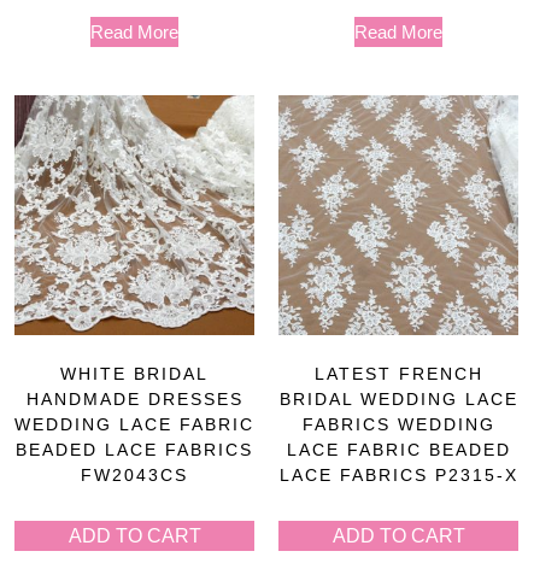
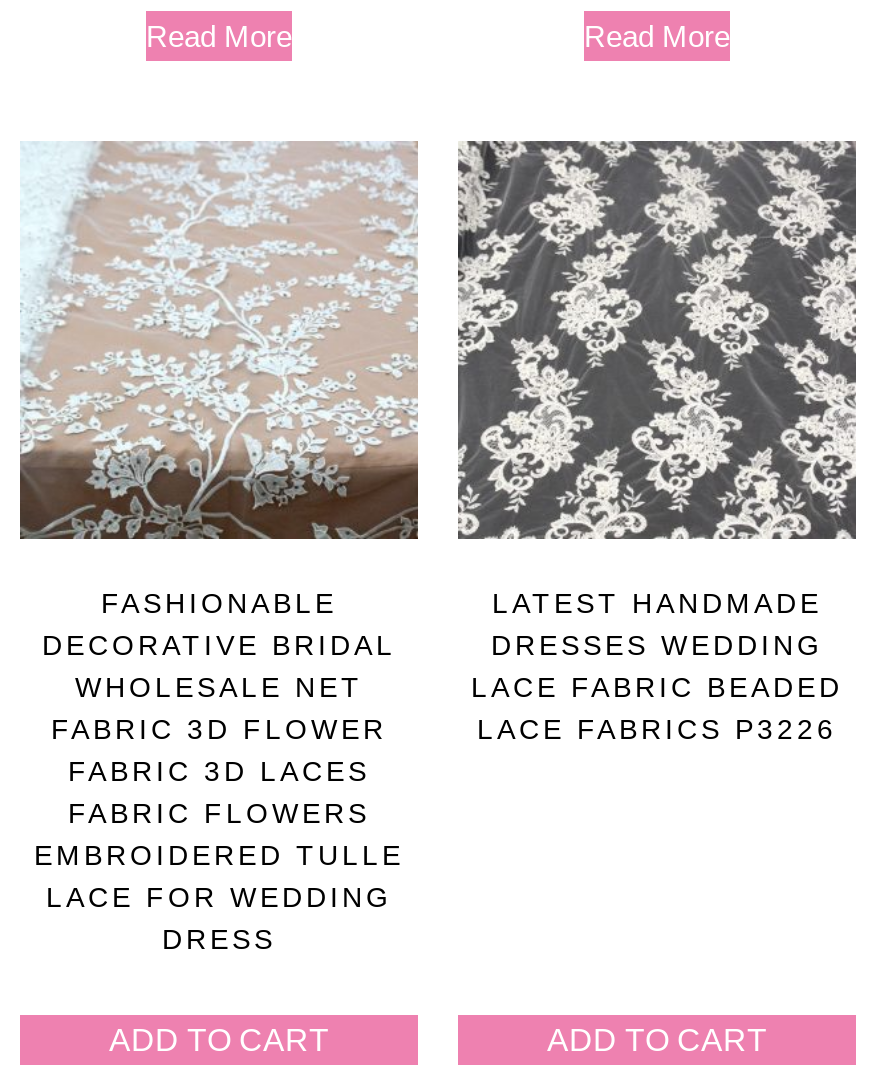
[13,94,254,484] [image] | WHITE BRIDAL | HANDMADE DRESSES | WEDDING LACE FABRIC | BEADED LACE FABRICS | FW2043CS -> [18,141,418,954] [image] | FASHIONABLE | DECORATIVE BRIDAL | WHOLESALE NET | FABRIC 3D FLOWER | FABRIC 3D LACES | FABRIC FLOWERS | EMBROIDERED TULLE | LACE FOR WEDDING | DRESS
[278,94,518,434] [image] | LATEST FRENCH | BRIDAL WEDDING LACE | FABRICS WEDDING -> [456,139,858,660] [image] | LATEST HANDMADE | DRESSES WEDDING
moved [286,440,510,459] -> [471,670,843,702]: LACE FABRIC BEADED
[279,465,518,484] LACE FABRICS P2315-X -> [477,712,837,744] LACE FABRICS P3226

